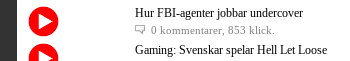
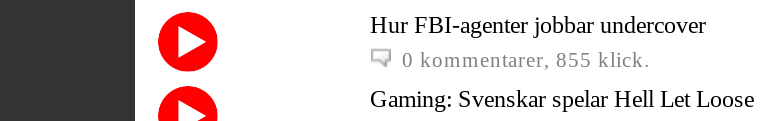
[150,25,274,36] 0 kommentarer, 853 klick. -> [402,49,650,71] 0 kommentarer, 855 klick.

